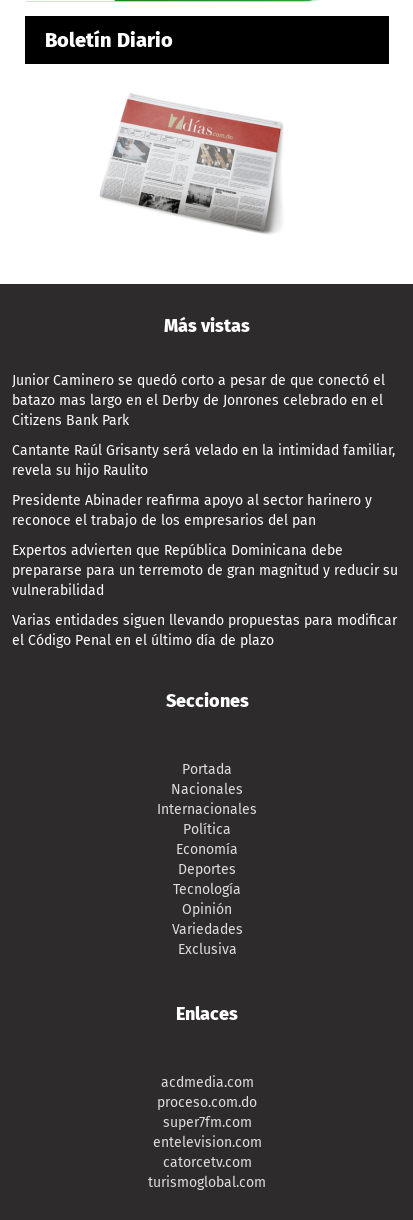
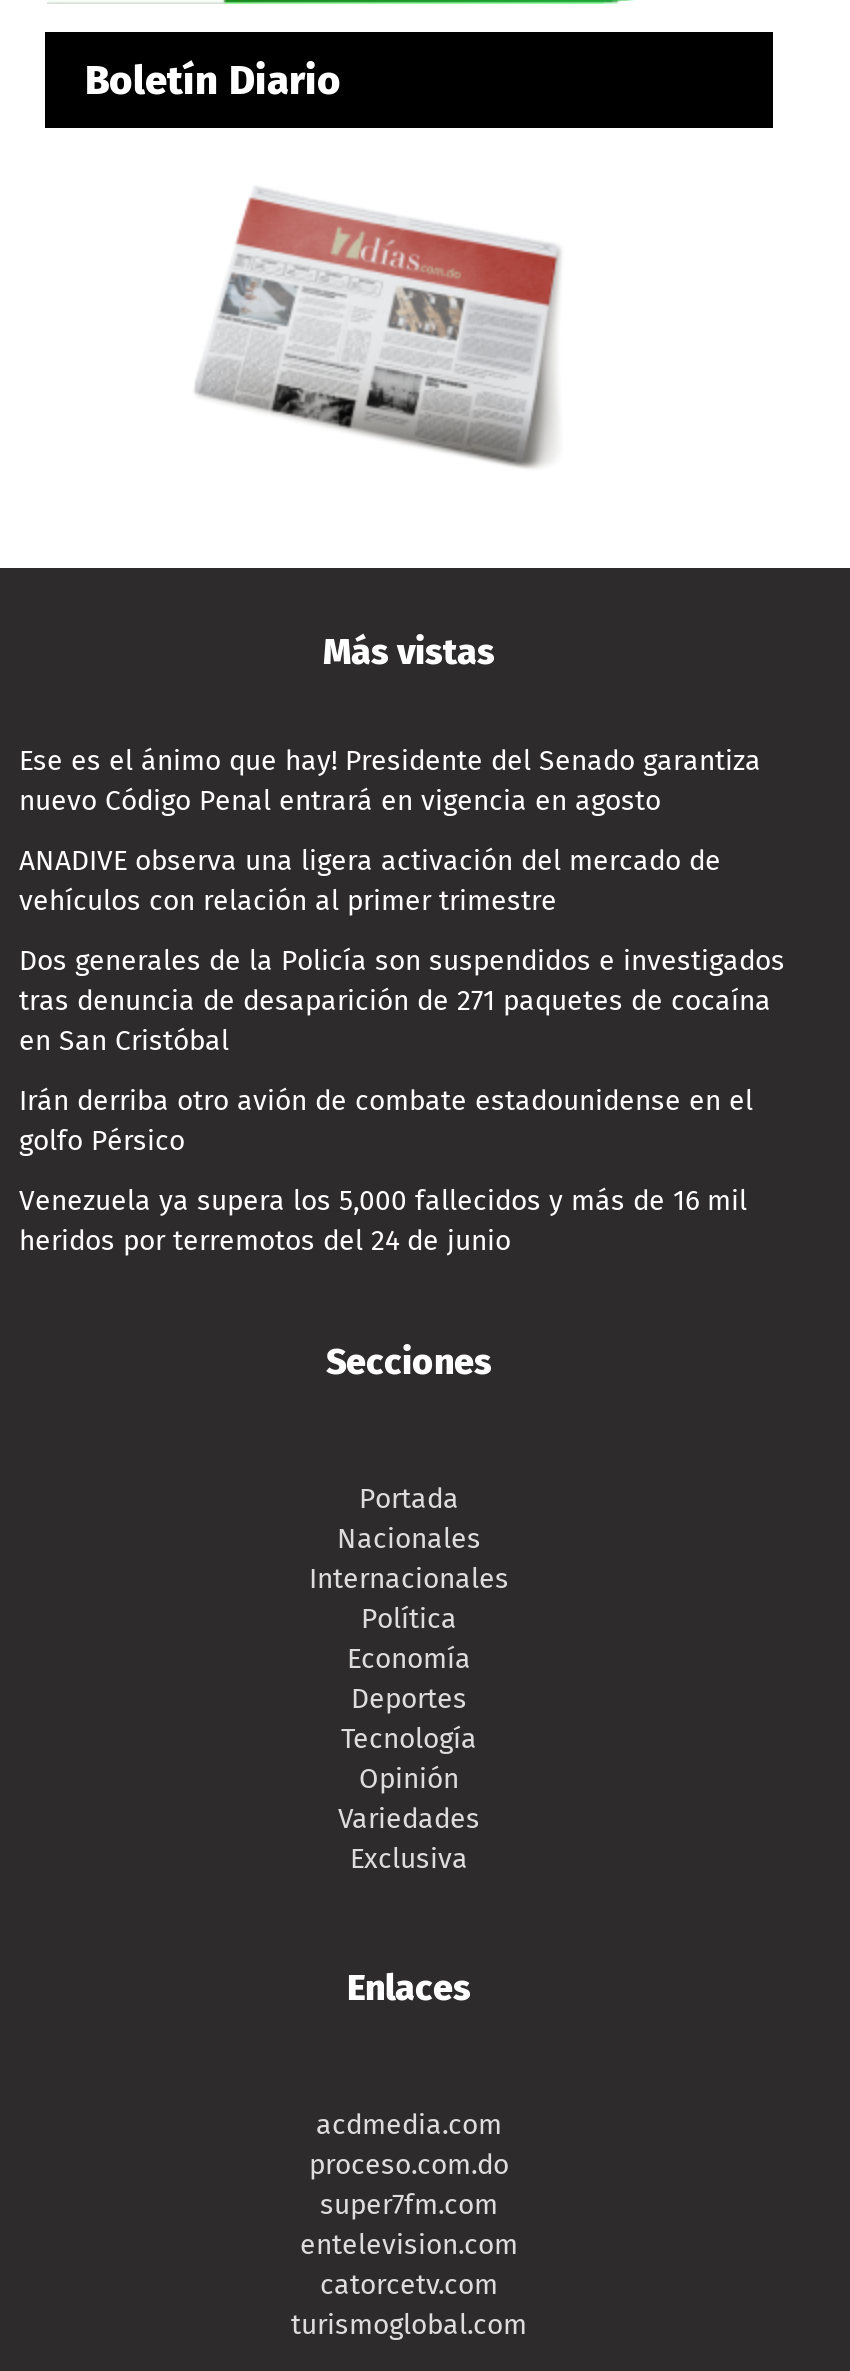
[12,372,385,429] Junior Caminero se quedó corto a pesar de que conectó el | batazo mas largo en el Derby de Jonrones celebrado en el | Citizens Bank Park -> [19,744,761,818] Ese es el ánimo que hay! Presidente del Senado garantiza | nuevo Código Penal entrará en vigencia en agosto
[12,442,395,479] Cantante Raúl Grisanty será velado en la intimidad familiar, | revela su hijo Raulito -> [19,844,721,918] ANADIVE observa una ligera activación del mercado de | vehículos con relación al primer trimestre
[12,492,372,529] Presidente Abinader reafirma apoyo al sector harinero y | reconoce el trabajo de los empresarios del pan -> [19,944,785,1058] Dos generales de la Policía son suspendidos e investigados | tras denuncia de desaparición de 271 paquetes de cocaína | en San Cristóbal
[12,542,398,599] Expertos advierten que República Dominicana debe | prepararse para un terremoto de gran magnitud y reducir su | vulnerabilidad -> [19,1084,753,1158] Irán derriba otro avión de combate estadounidense en el | golfo Pérsico
[12,612,397,649] Varias entidades siguen llevando propuestas para modificar | el Código Penal en el último día de plazo -> [19,1184,747,1258] Venezuela ya supera los 5,000 fallecidos y más de 16 mil | heridos por terremotos del 24 de junio

